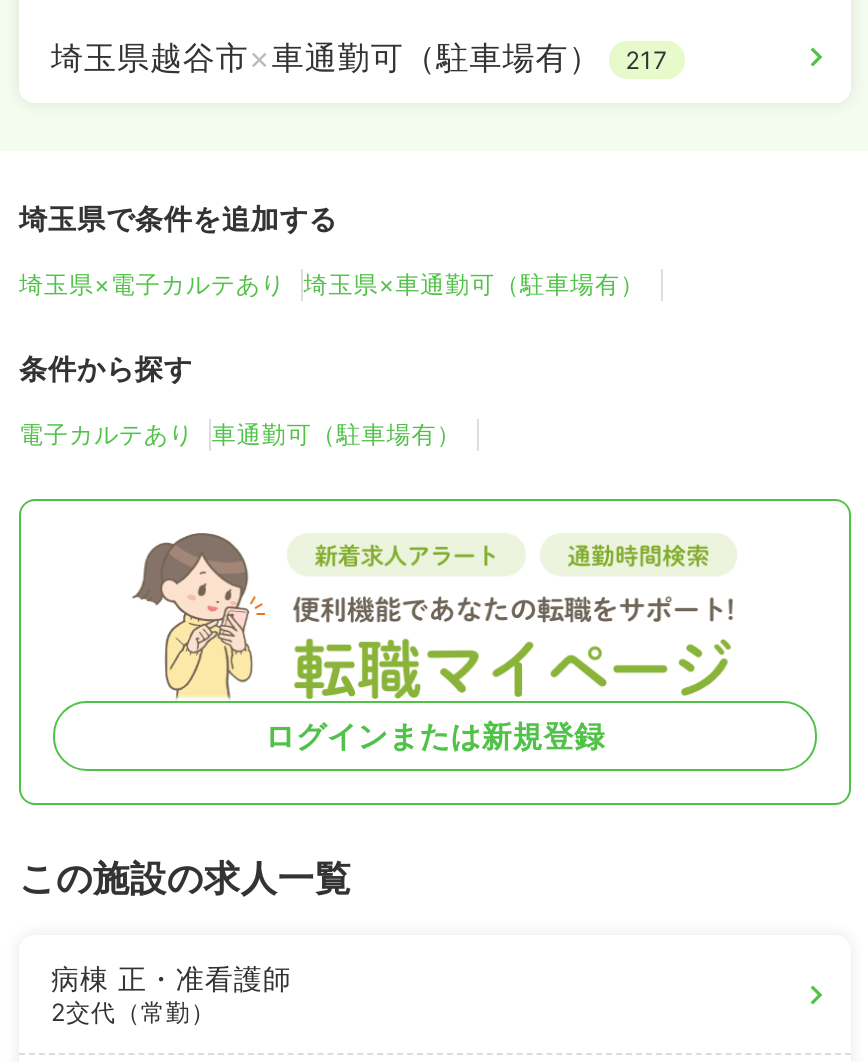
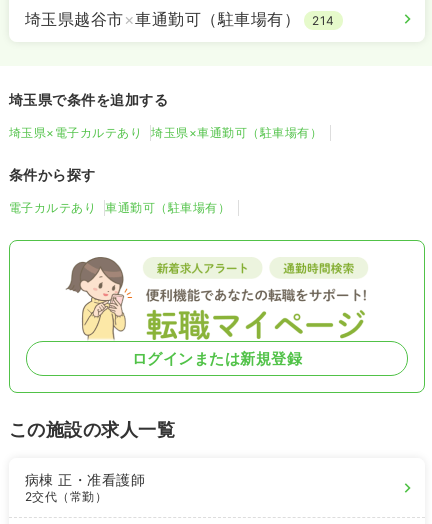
[51,38,668,78] 埼玉県越谷市×車通勤可（駐車場有） 217 -> [25,9,335,29] 埼玉県越谷市×車通勤可（駐車場有） 214

